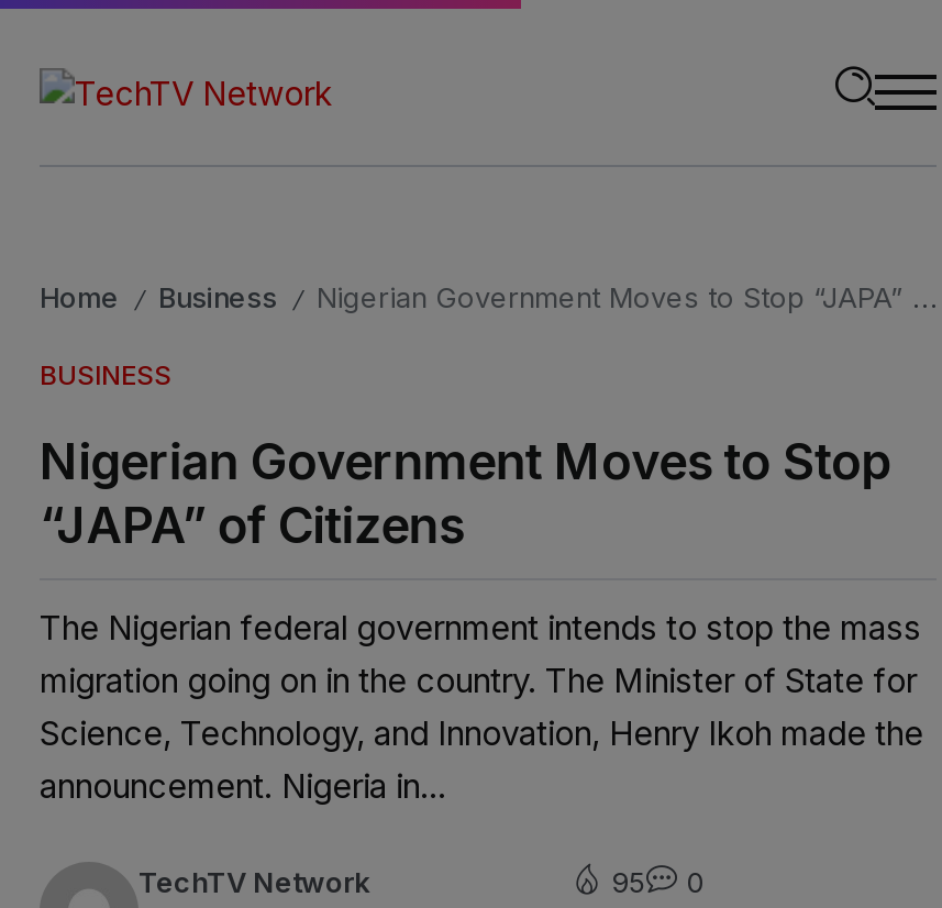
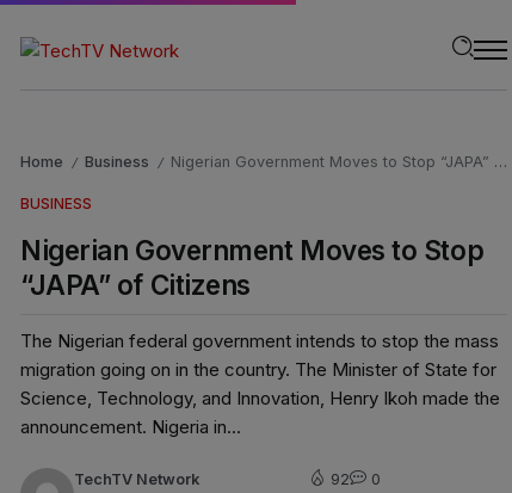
[611,867,703,900] 95 0 -> [331,471,381,489] 92 0

